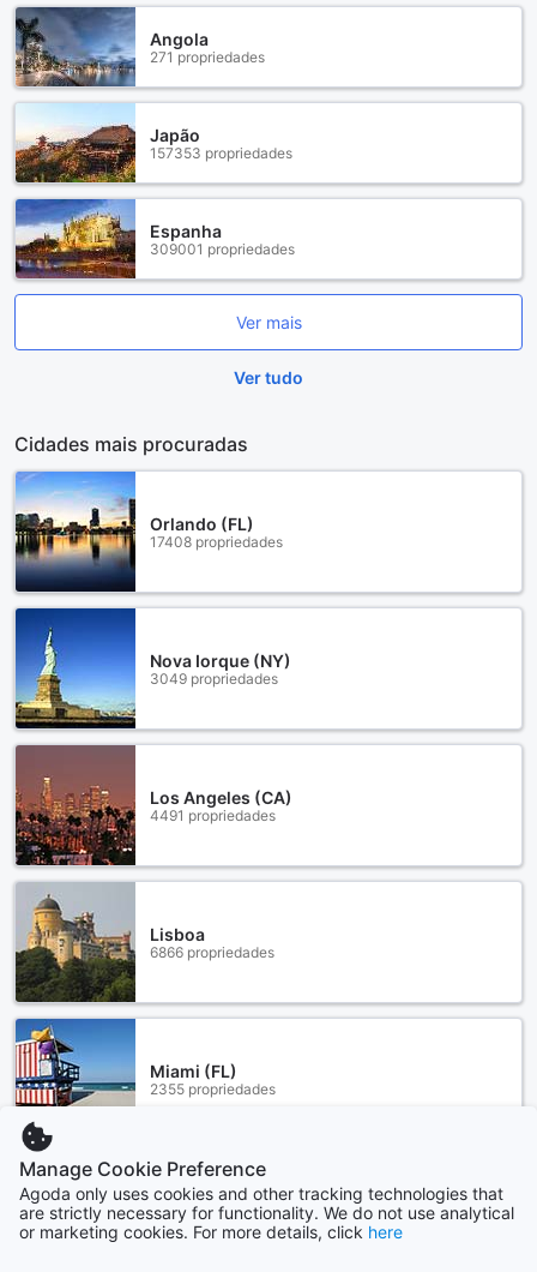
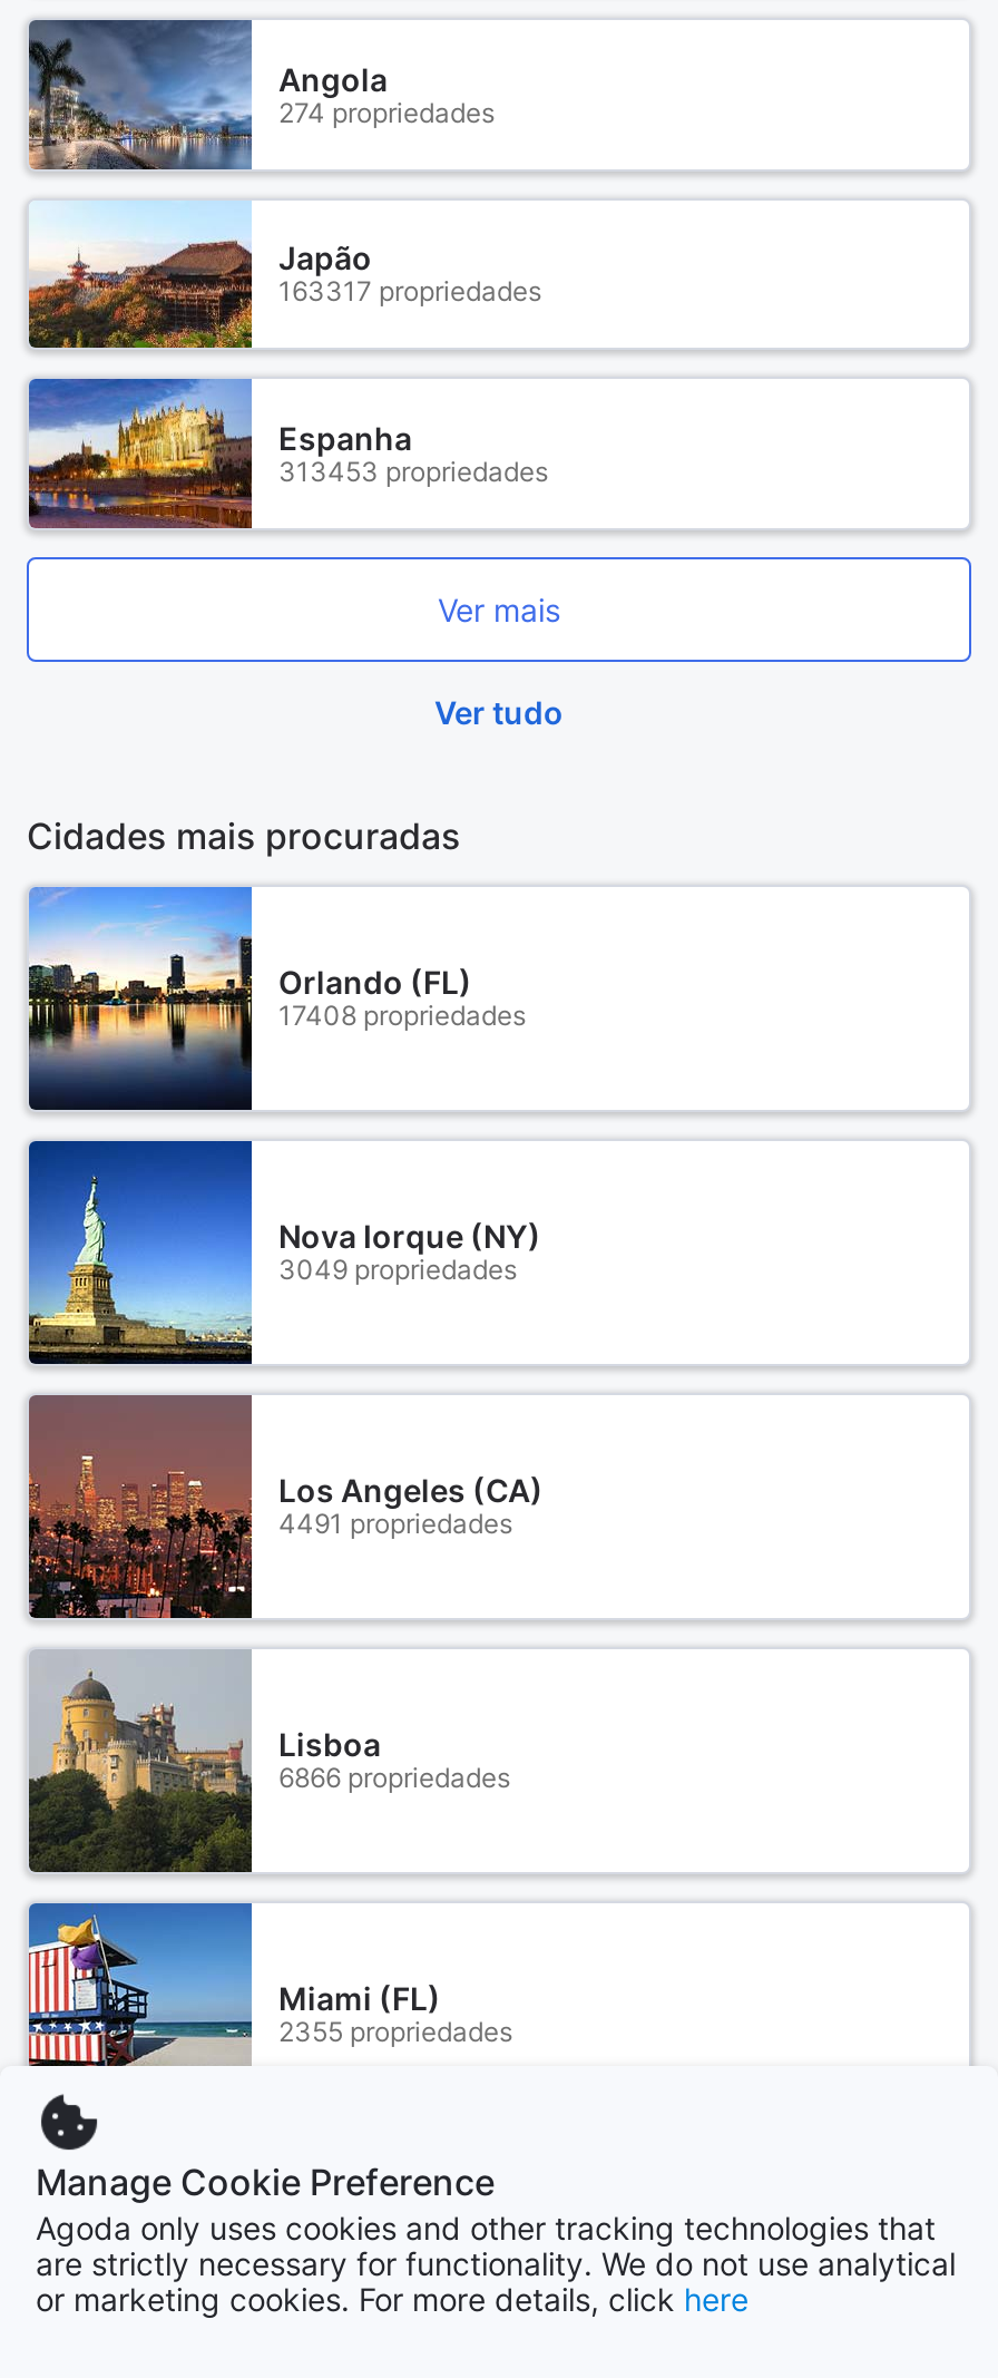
[150,47,265,65] 271 propriedades -> [278,95,495,128] 274 propriedades
[150,143,292,161] 157353 propriedades -> [278,274,541,308] 163317 propriedades
[150,239,295,257] 309001 propriedades -> [278,454,548,487] 313453 propriedades

